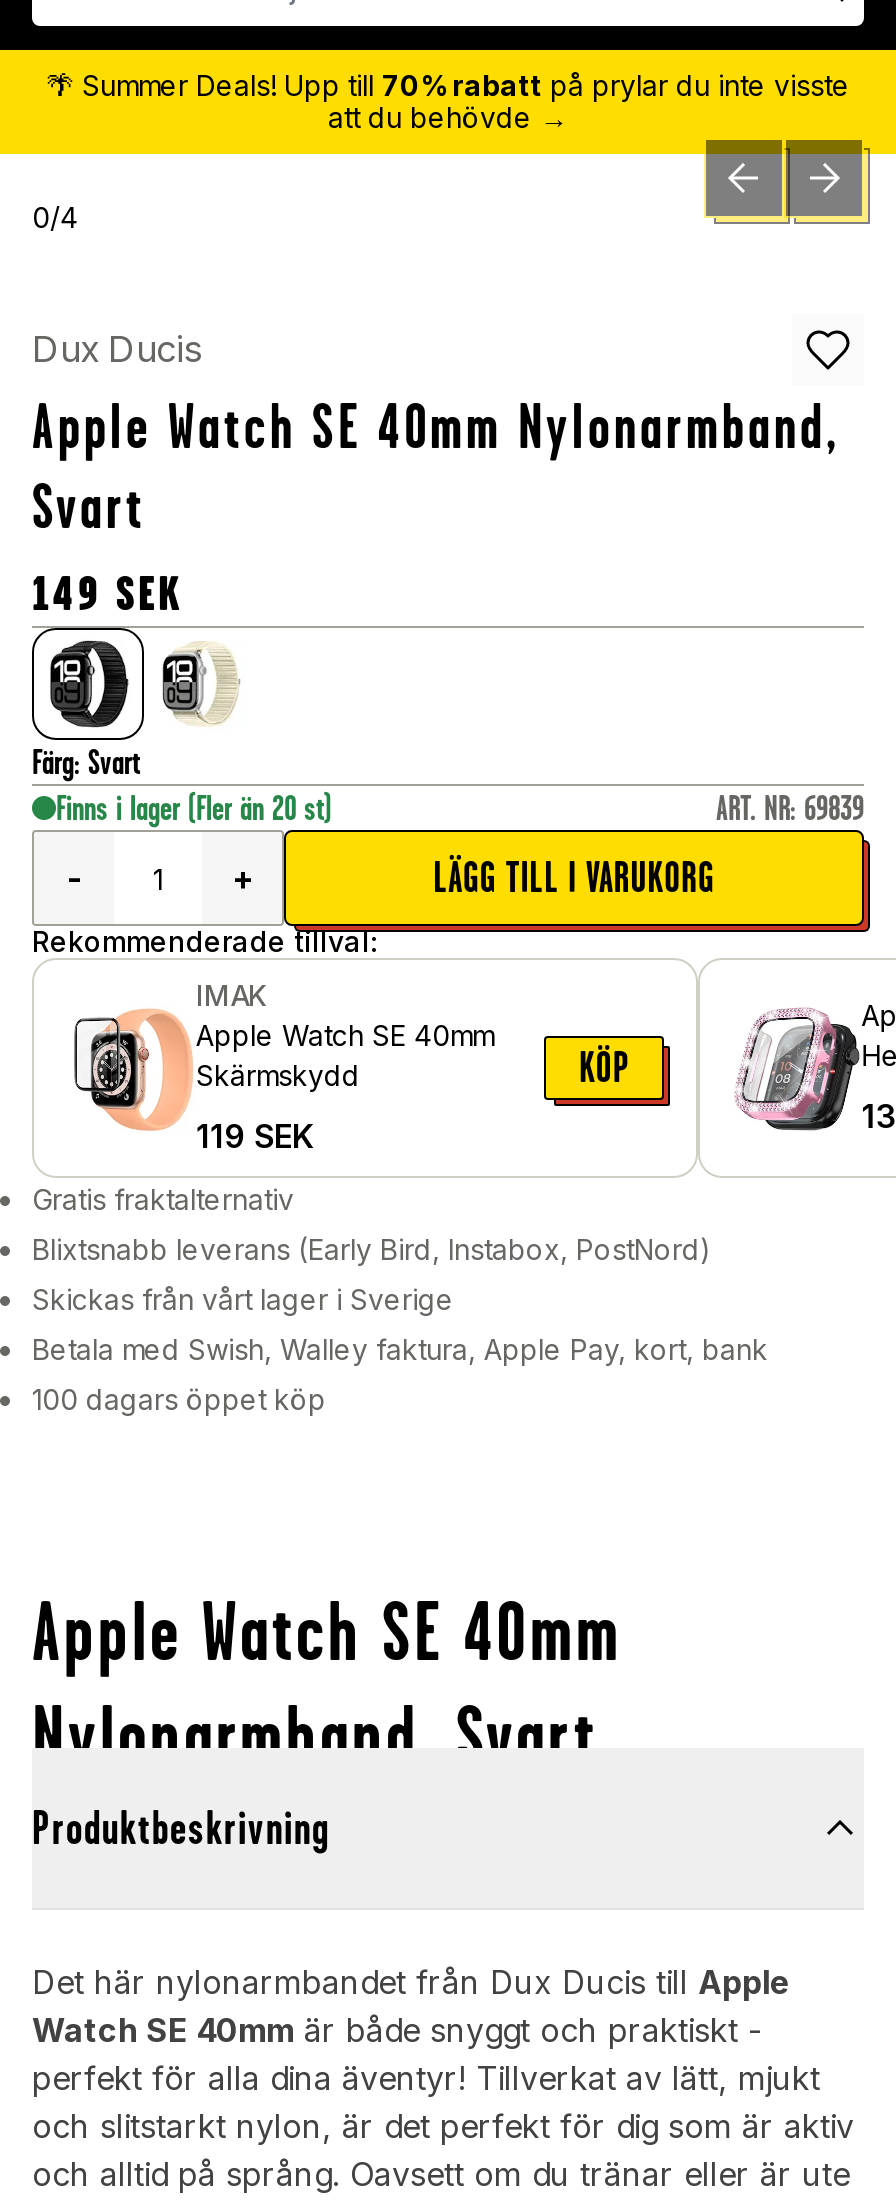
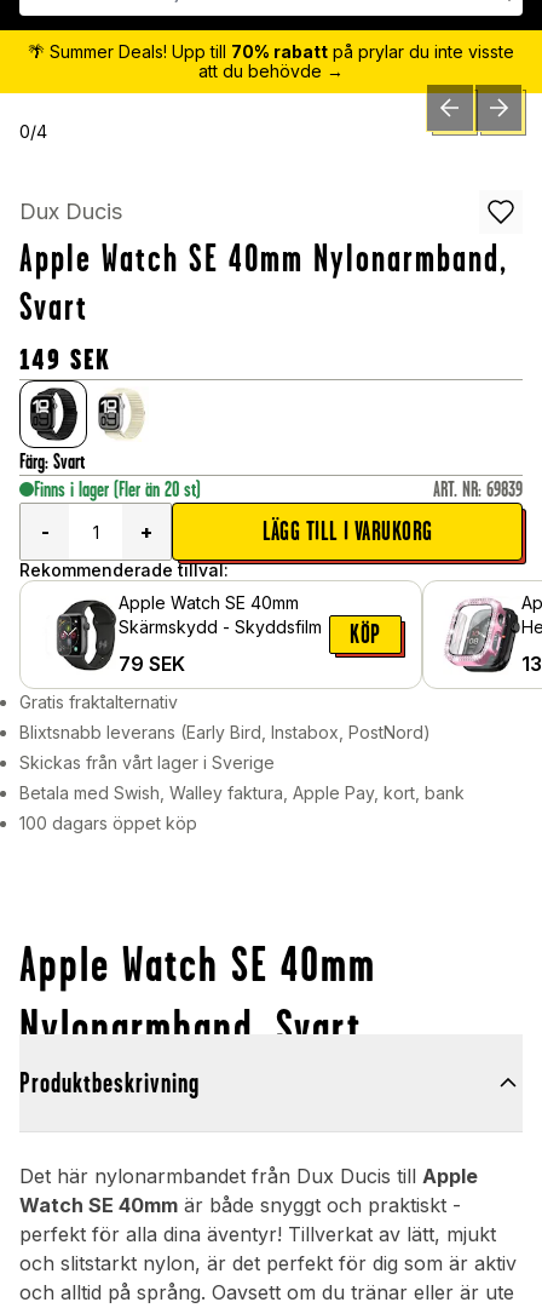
[196,978,266,1012] IMAK -> none
[72,1010,360,1130] [image] | Skärmskydd -> [56,599,322,671] [image] | Skärmskydd - Skyddsfilm
[196,1116,314,1156] 119 SEK -> [119,652,185,676] 79 SEK

